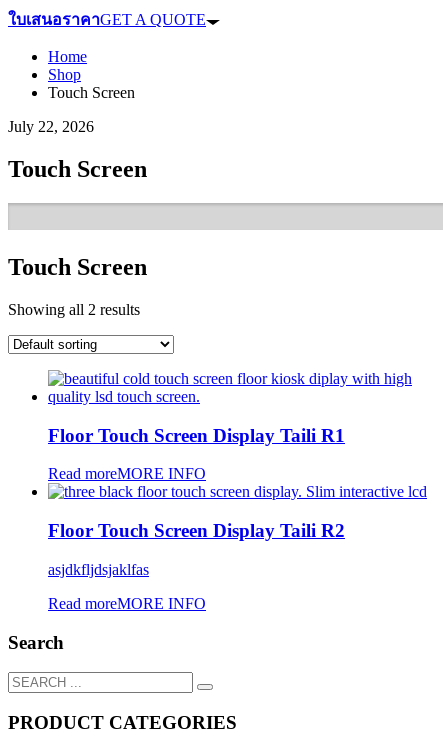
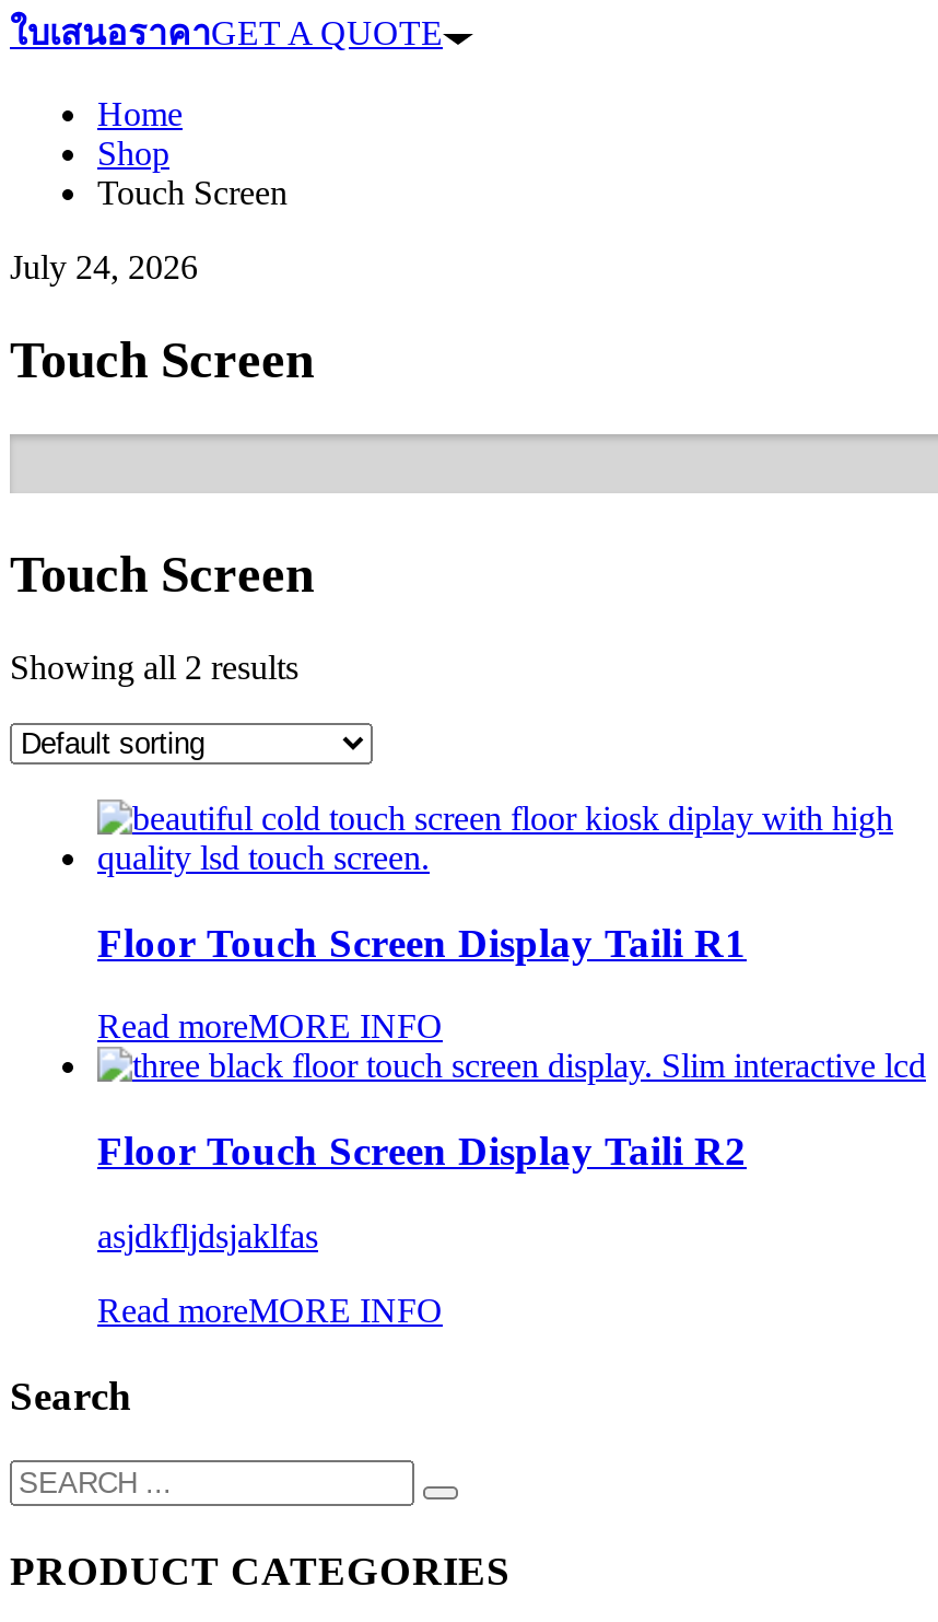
[8,118,94,135] July 22, 2026 -> [10,249,198,286] July 24, 2026

